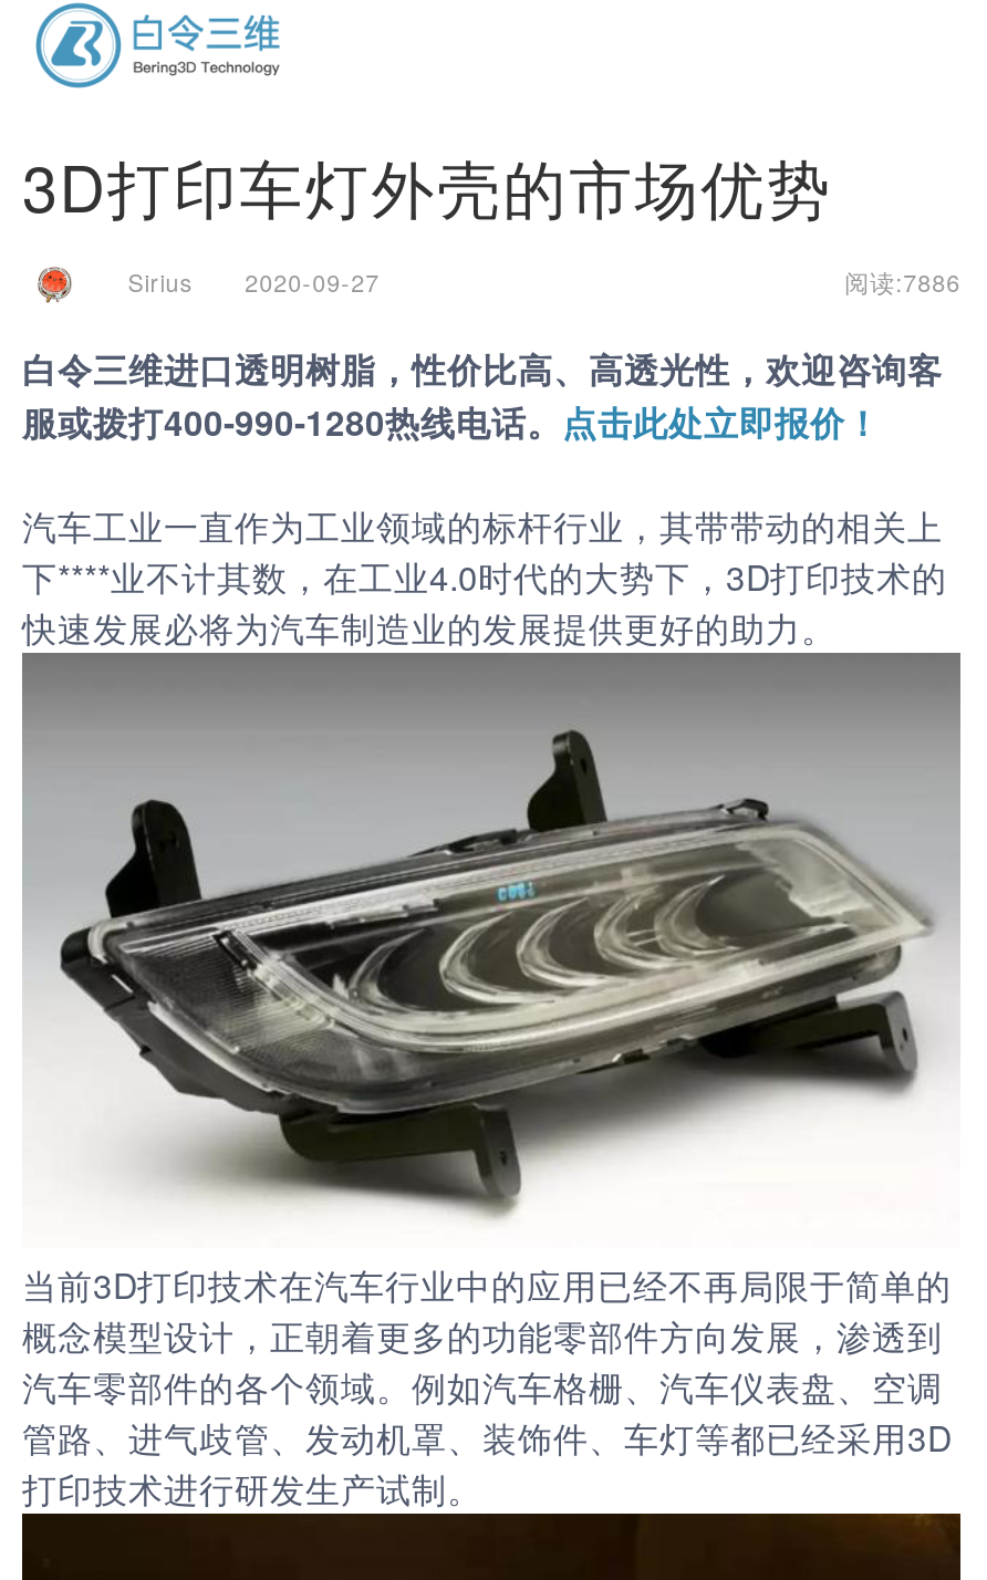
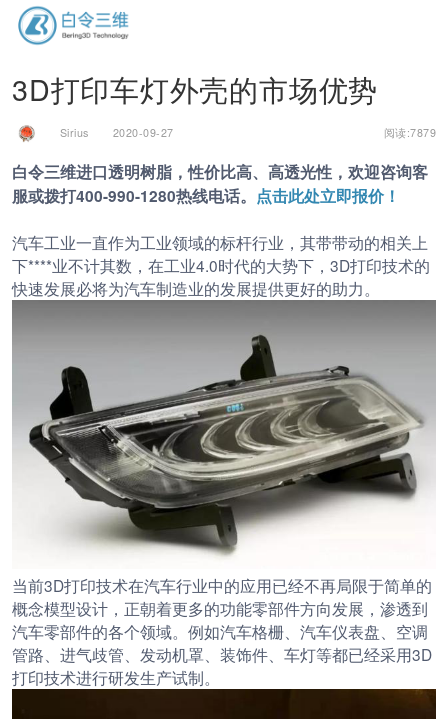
[844,266,961,299] 阅读:7886 -> [384,125,436,140] 阅读:7879

